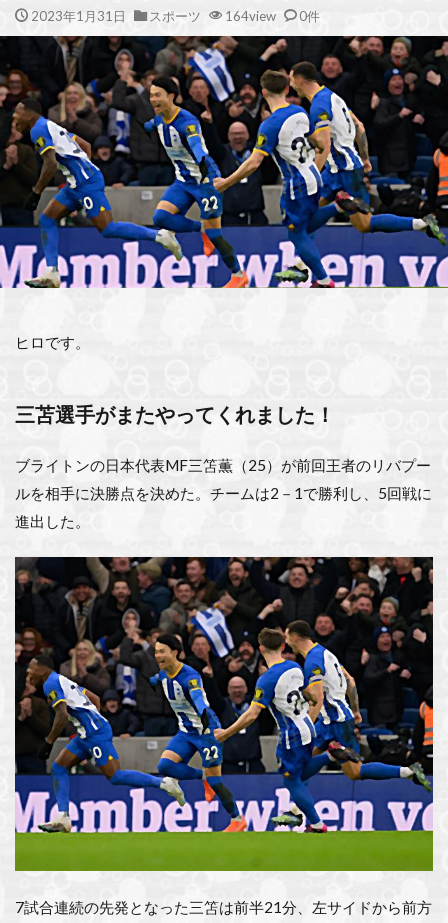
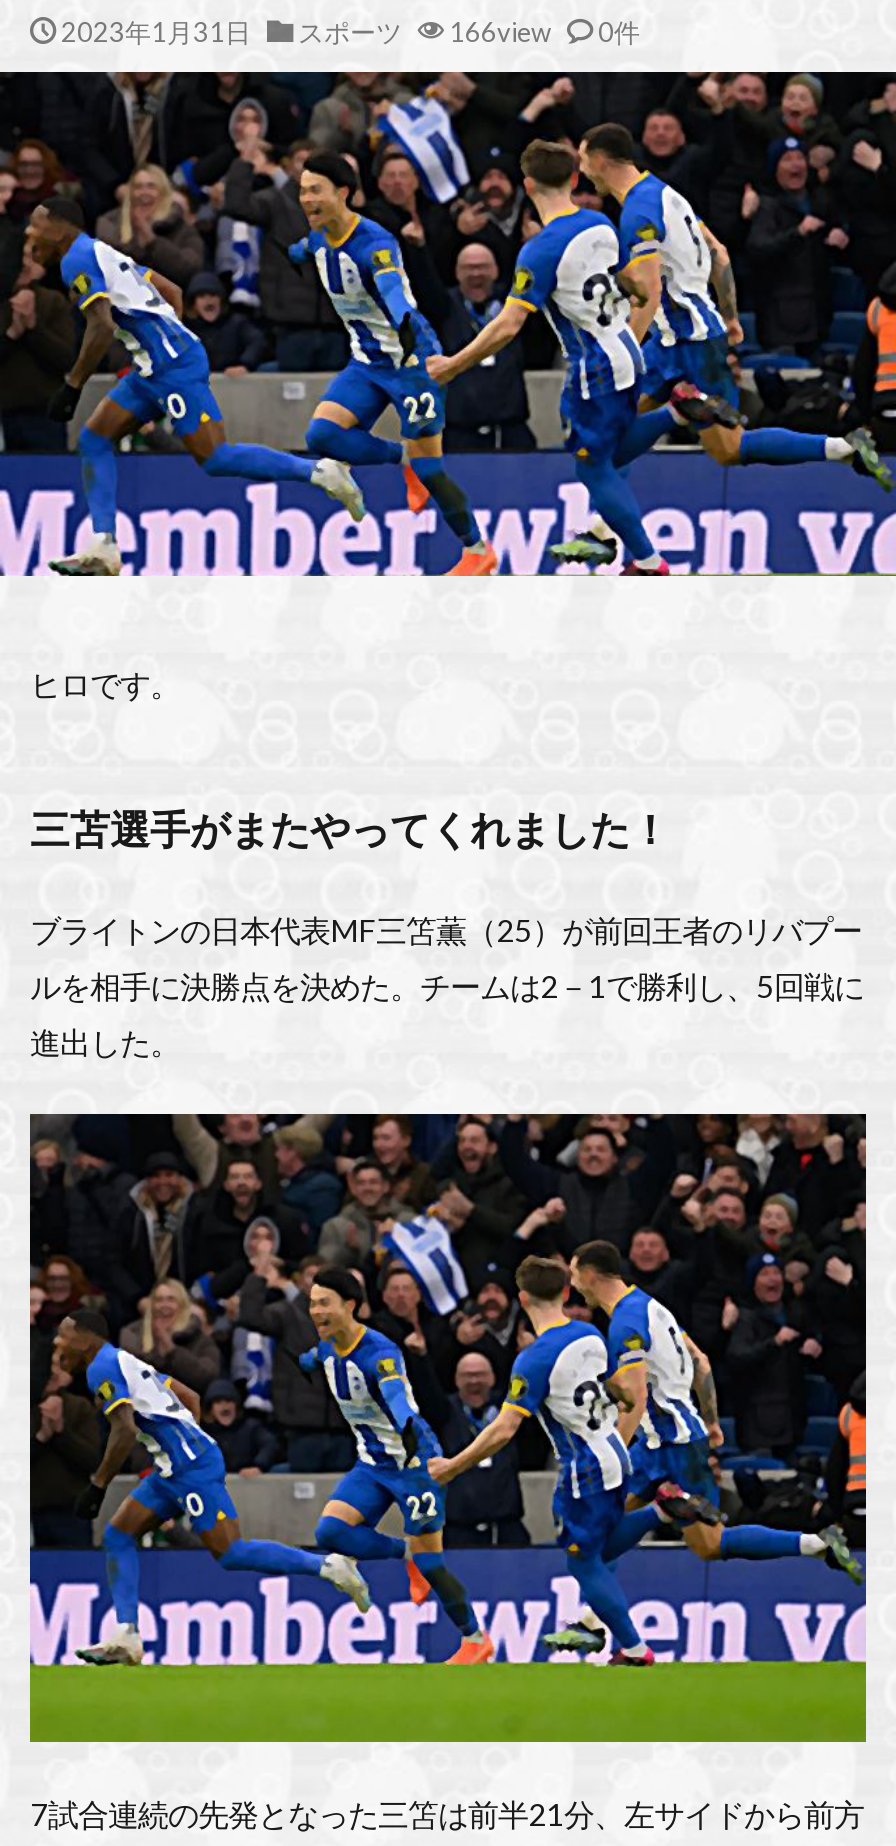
[30,8,320,24] 2023年1月31日 スポーツ 164view 0件 -> [61,16,640,48] 2023年1月31日 スポーツ 166view 0件

